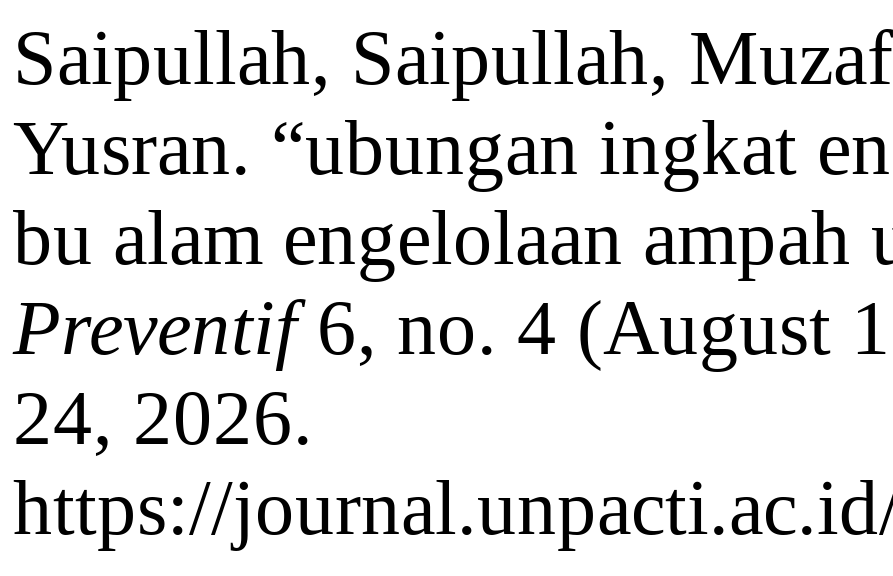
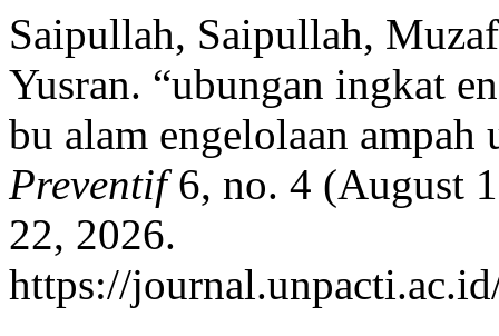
[13,374,313,460] 24, 2026. -> [9,210,176,258] 22, 2026.

